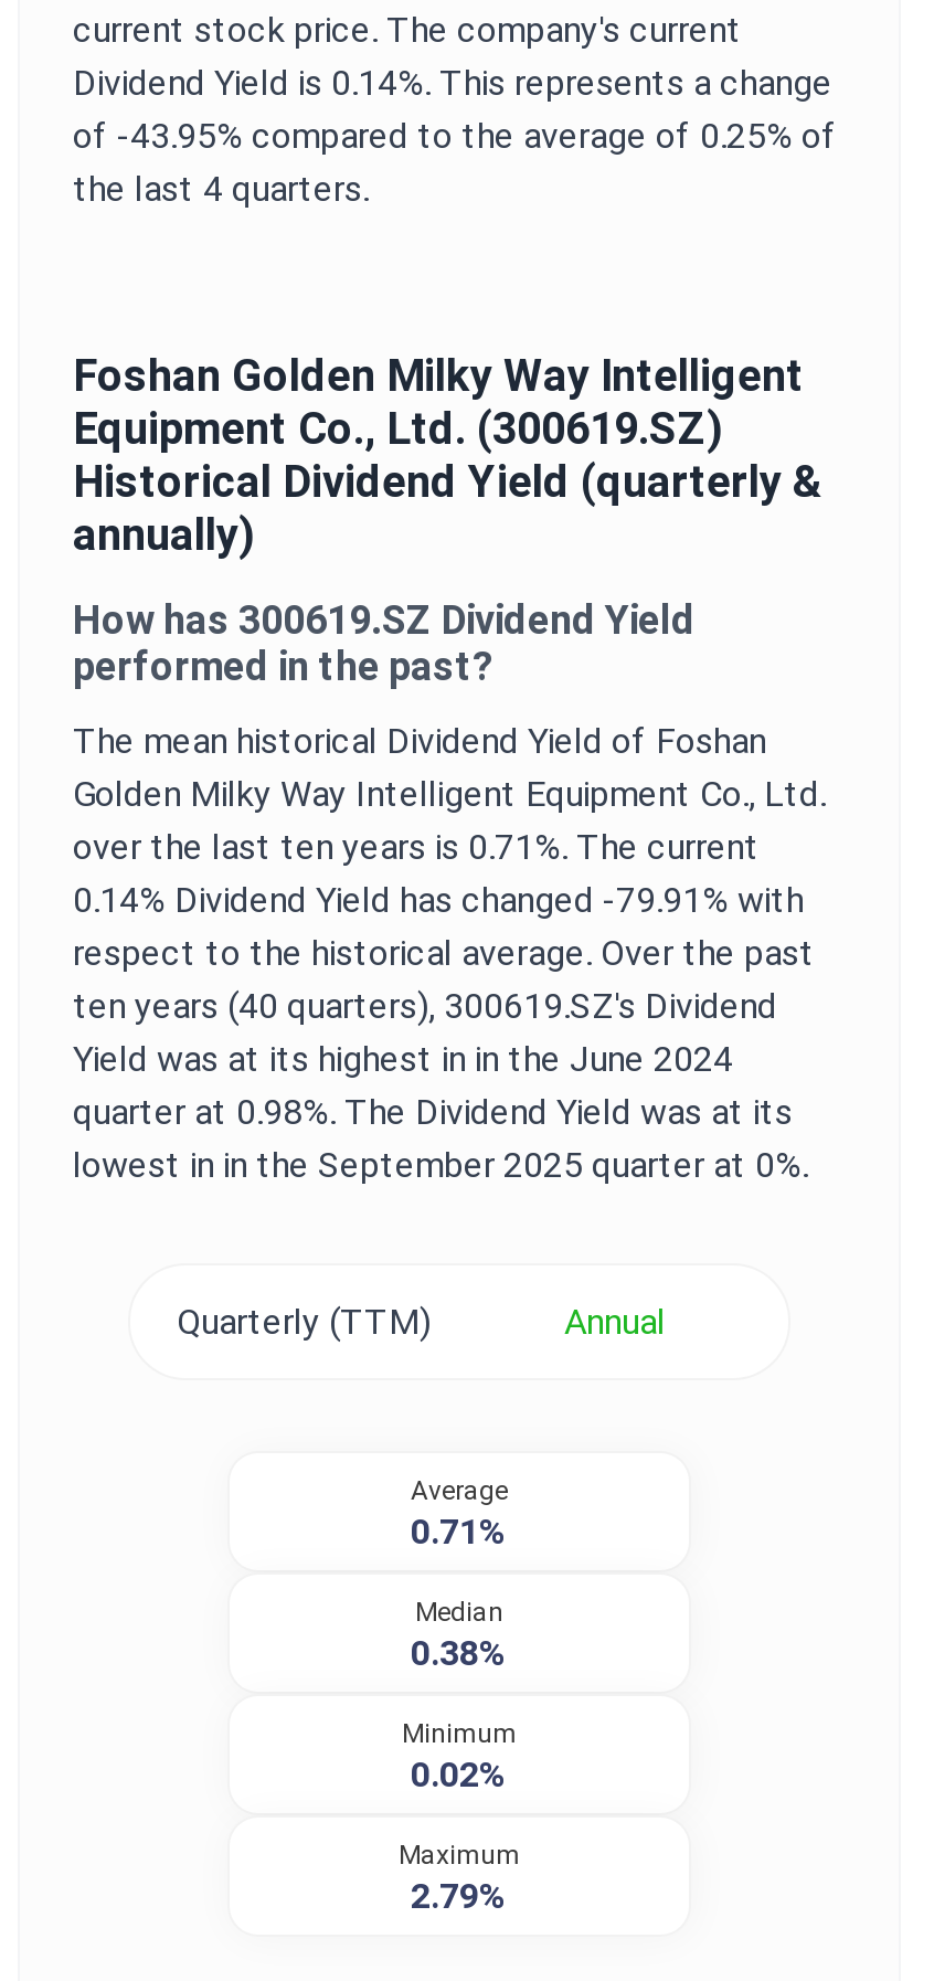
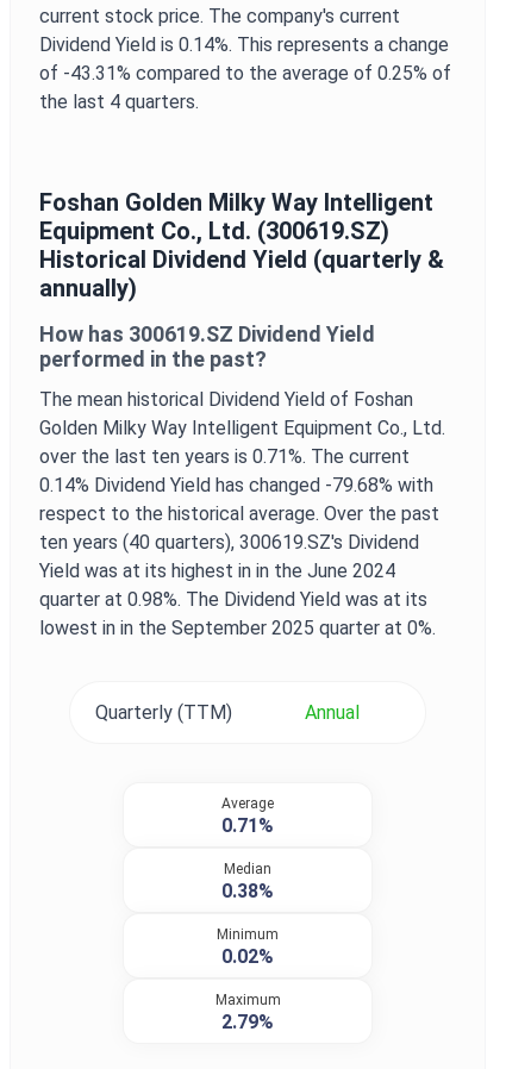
[73,115,837,157] of -43.95% compared to the average of 0.25% of -> [39,62,451,85] of -43.31% compared to the average of 0.25% of
[73,879,804,921] 0.14% Dividend Yield has changed -79.91% with -> [39,474,433,496] 0.14% Dividend Yield has changed -79.68% with

